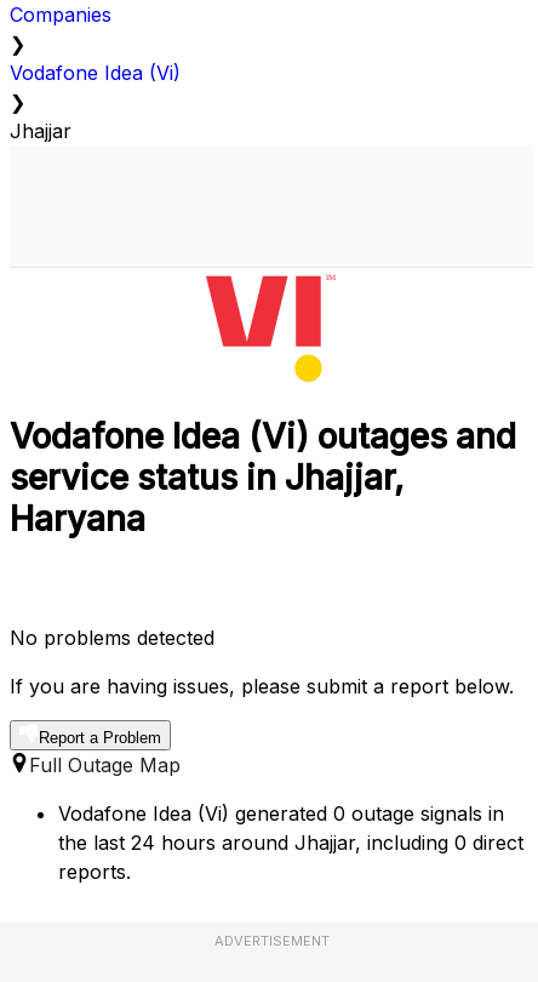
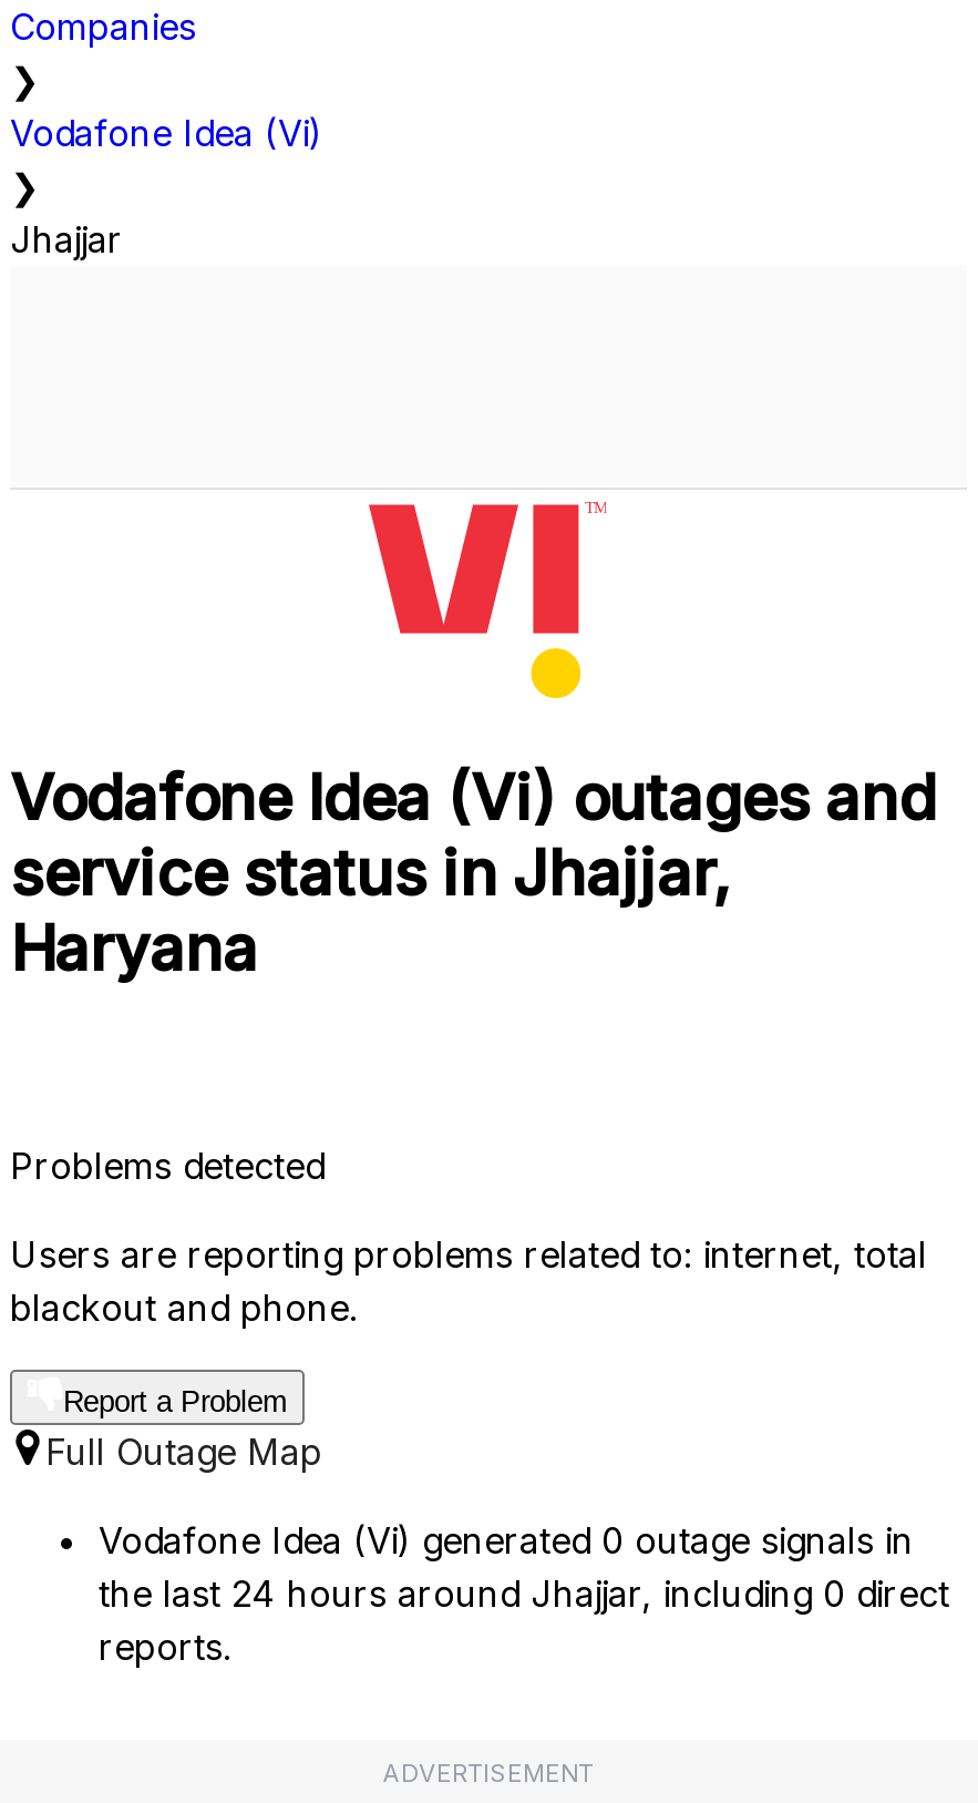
[10,626,214,650] No problems detected -> [10,1145,325,1189] Problems detected
[10,675,514,699] If you are having issues, please submit a report below. -> [10,1233,927,1331] Users are reporting problems related to: internet, total | blackout and phone.

